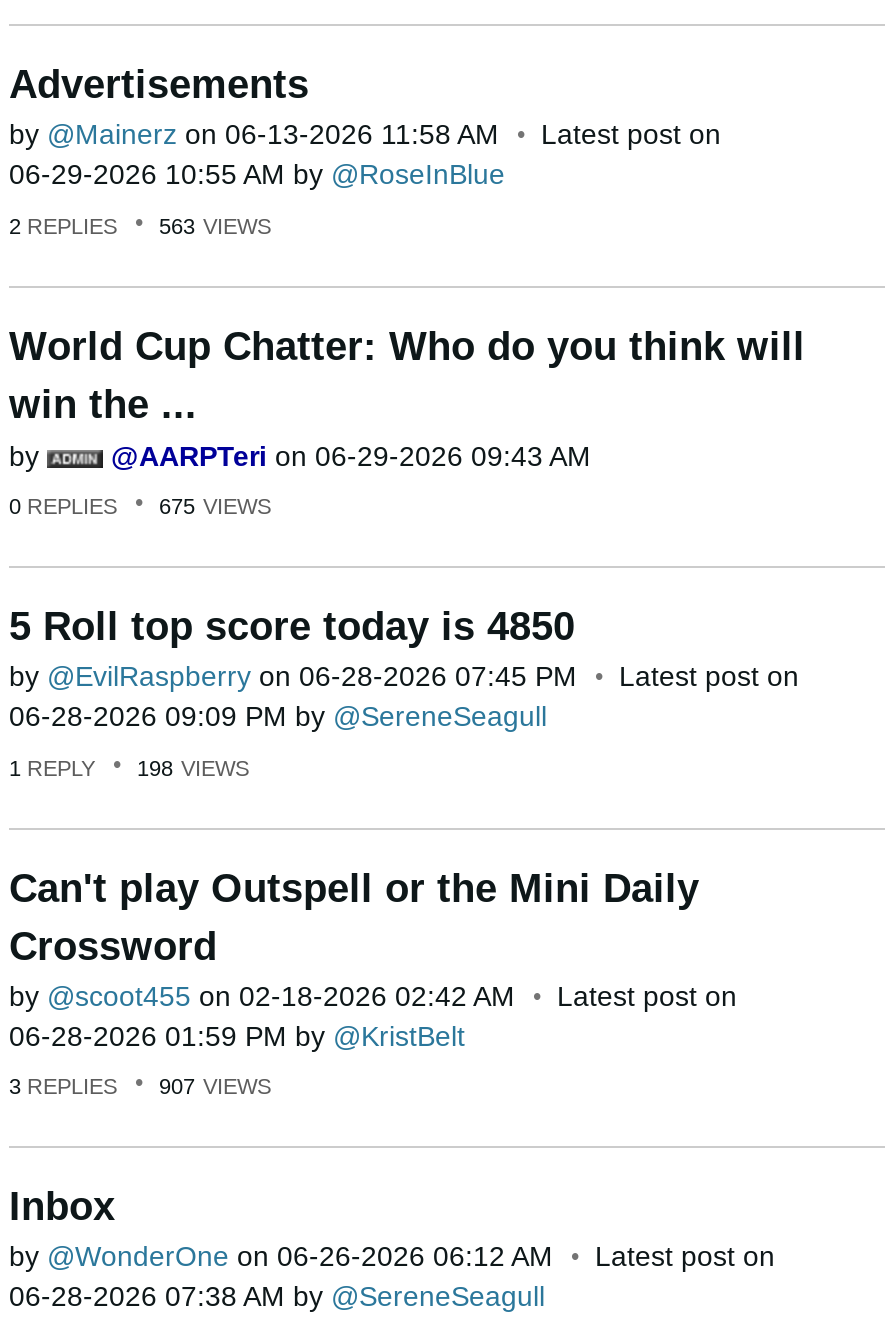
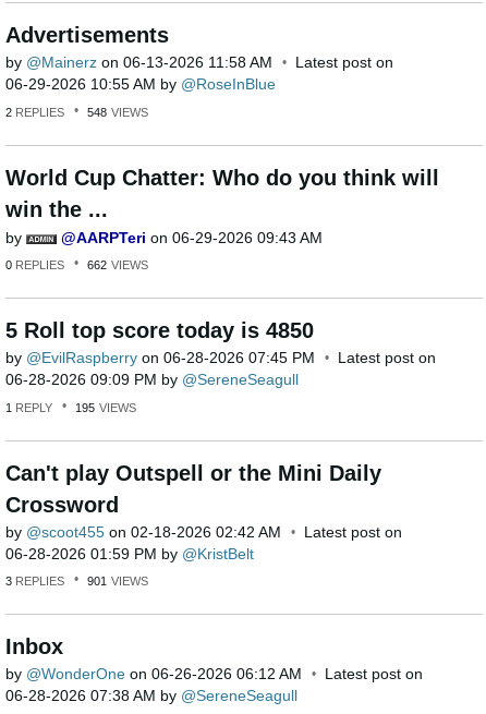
[9,213,271,237] 2 REPLIES 563 VIEWS -> [5,105,148,118] 2 REPLIES 548 VIEWS
[9,494,271,518] 0 REPLIES 675 VIEWS -> [5,259,148,272] 0 REPLIES 662 VIEWS
[9,755,249,779] 1 REPLY 198 VIEWS -> [5,401,136,414] 1 REPLY 195 VIEWS
[9,1074,271,1098] 3 REPLIES 907 VIEWS -> [5,575,148,588] 3 REPLIES 901 VIEWS

